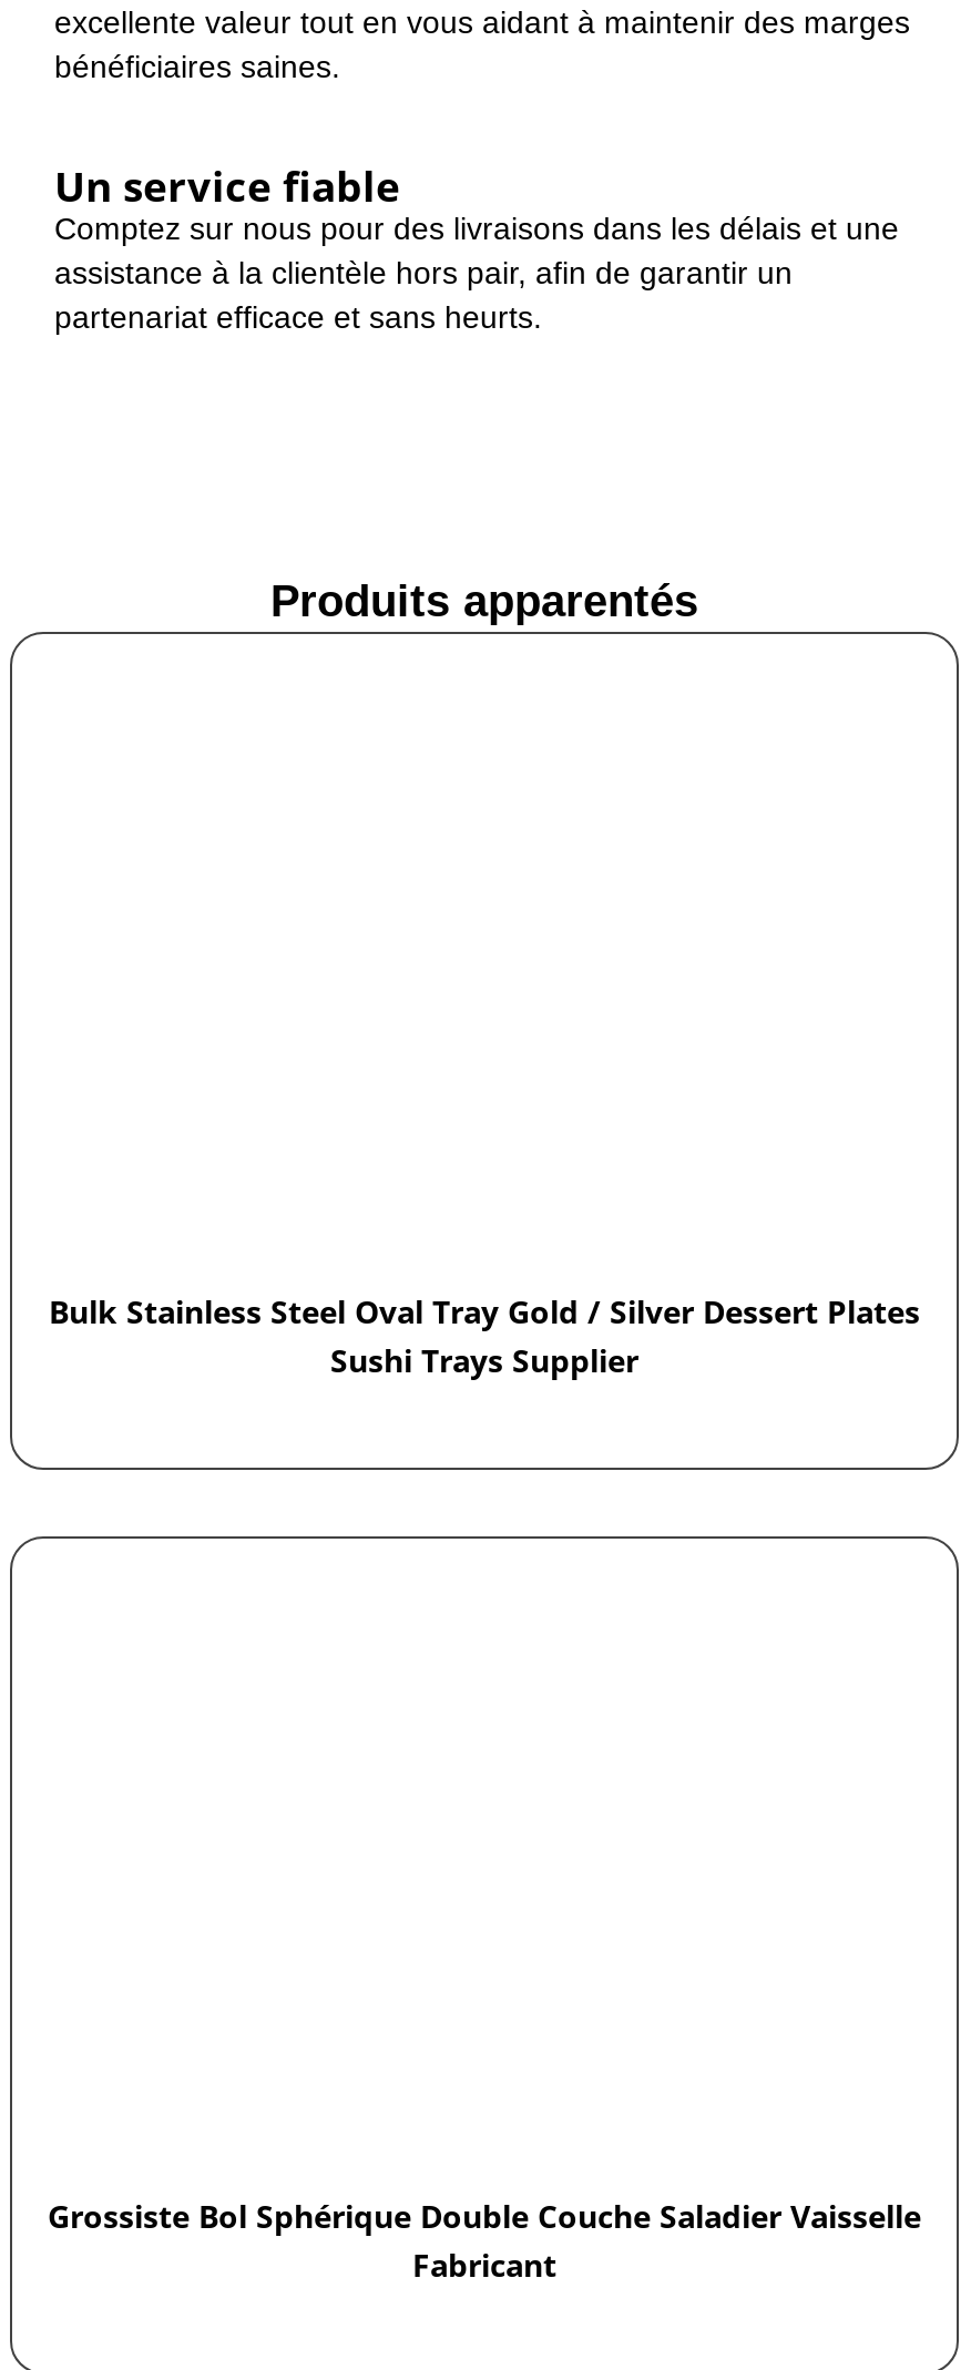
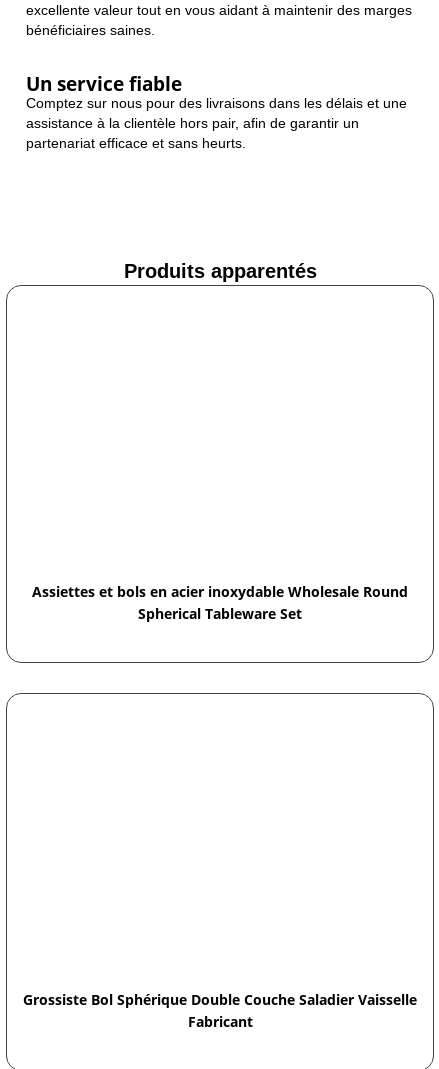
[49,1290,920,1381] Bulk Stainless Steel Oval Tray Gold / Silver Dessert Plates | Sushi Trays Supplier -> [32,582,408,623] Assiettes et bols en acier inoxydable Wholesale Round | Spherical Tableware Set

